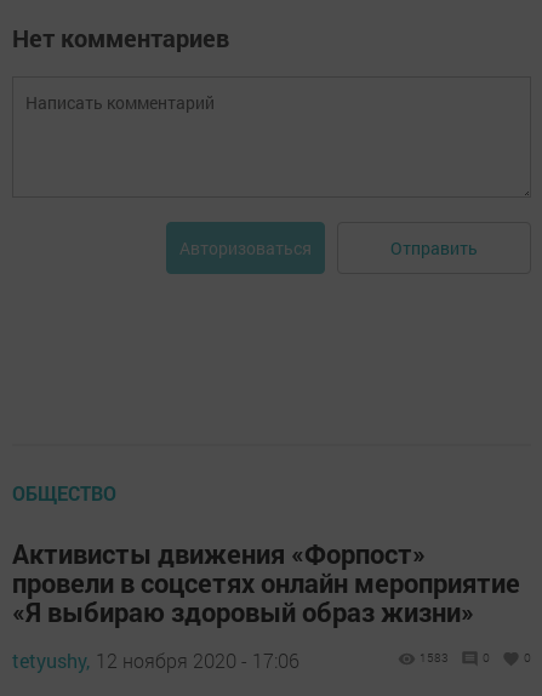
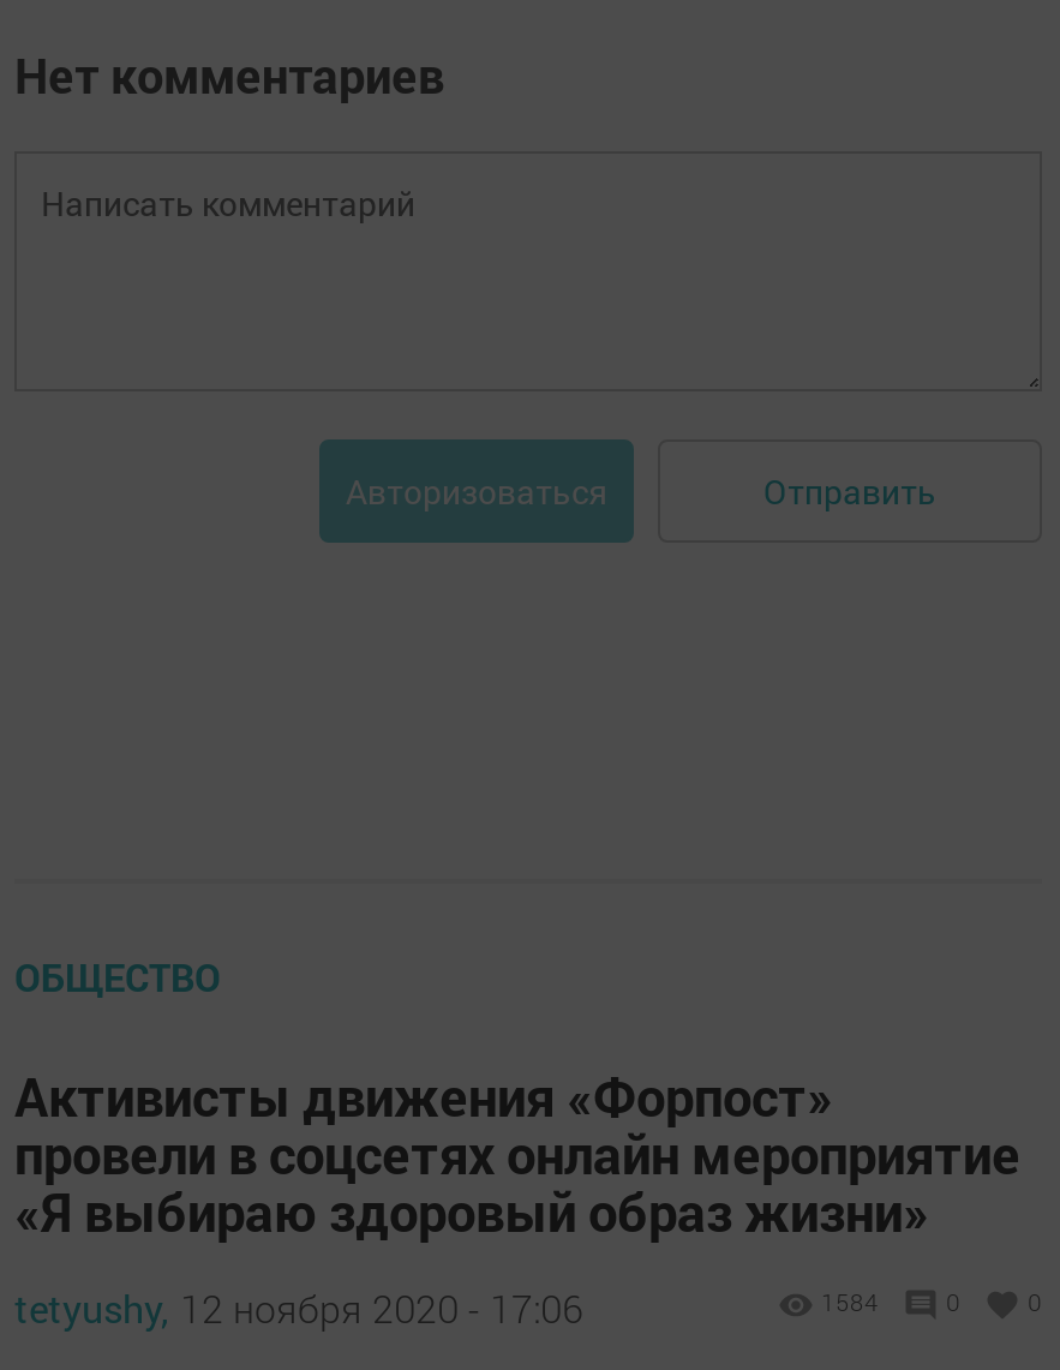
[420,650,449,666] 1583 -> [821,1288,879,1319] 1584

